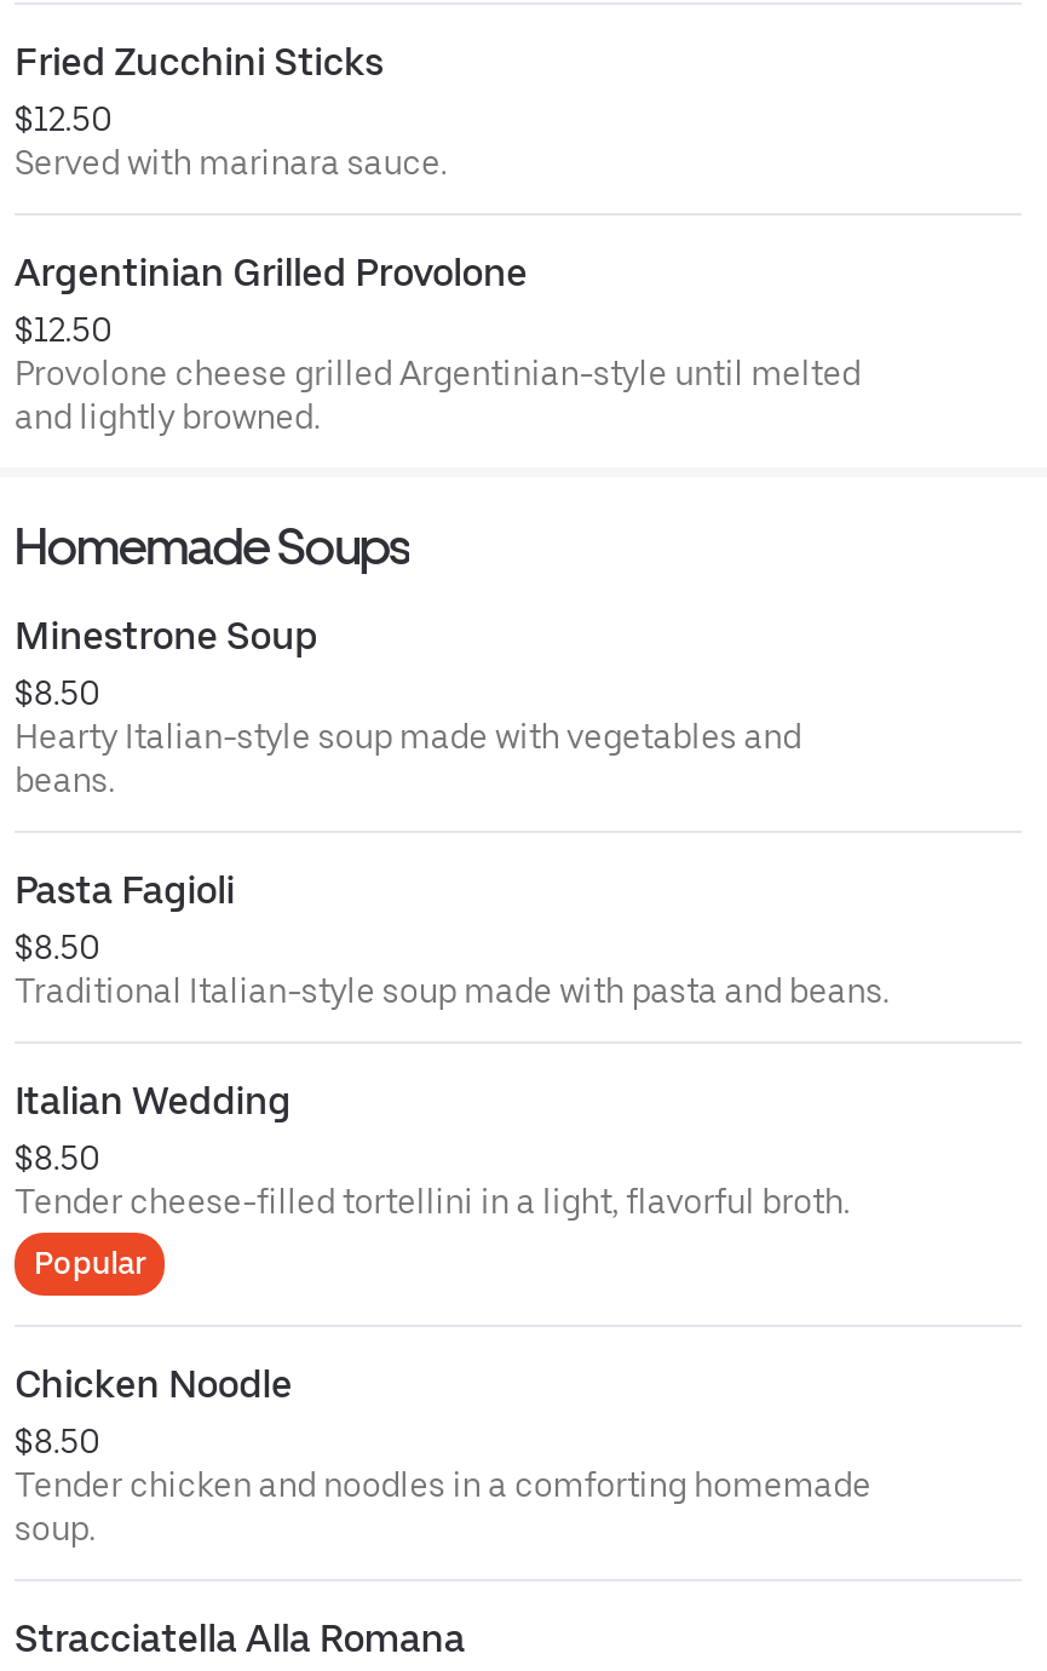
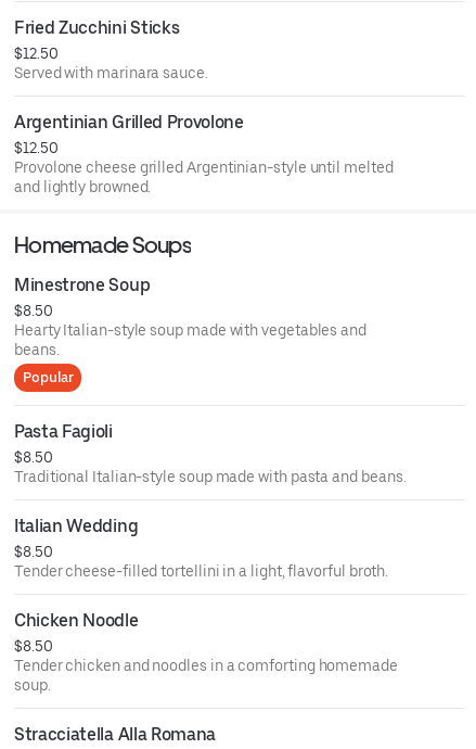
moved [15,868,889,1221] -> [14,422,406,580]: Pasta Fagioli | $8.50 | Traditional Italian-style soup made with pasta and beans. | Italian Wedding | $8.50 | Tender cheese-filled tortellini in a light, flavorful broth.
moved [34,1246,146,1282] -> [23,369,73,386]: Popular

